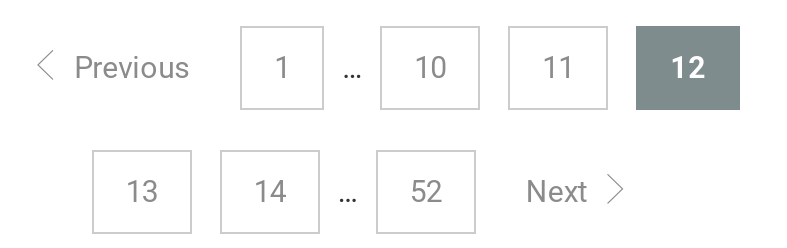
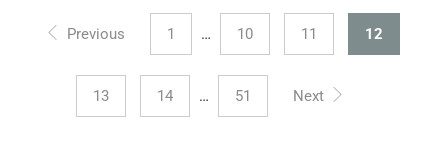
[410,173,442,209] 52 -> [235,87,251,105] 51

